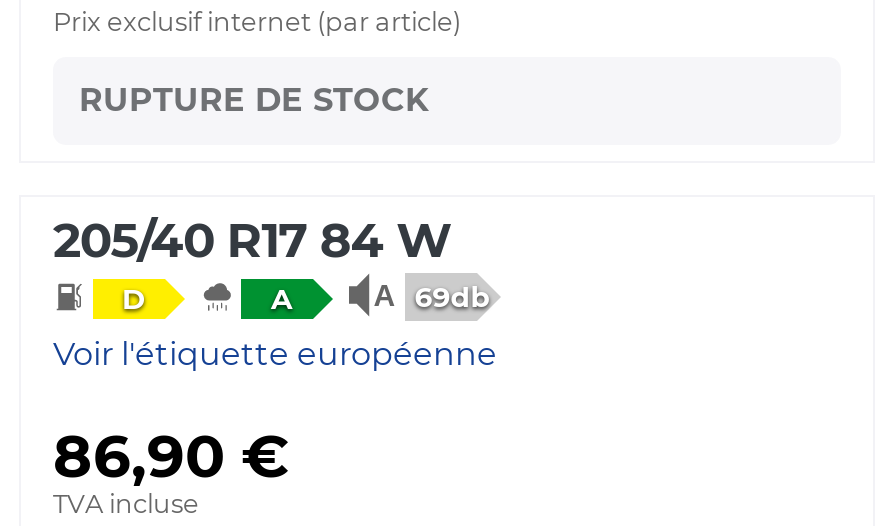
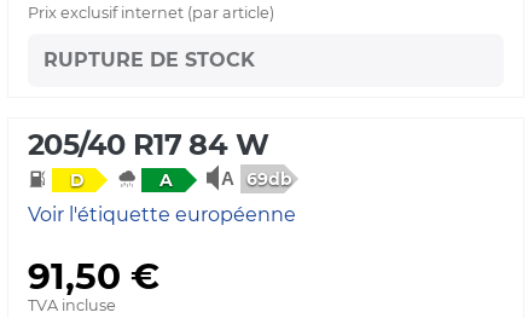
[53,419,289,491] 86,90 € -> [28,254,159,297] 91,50 €

